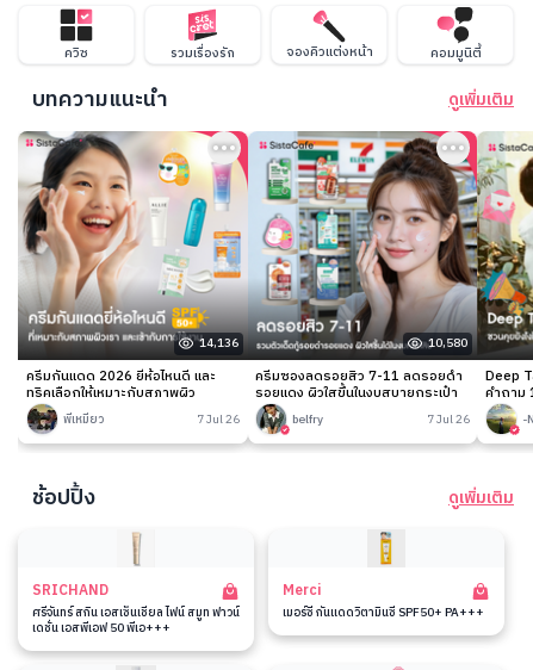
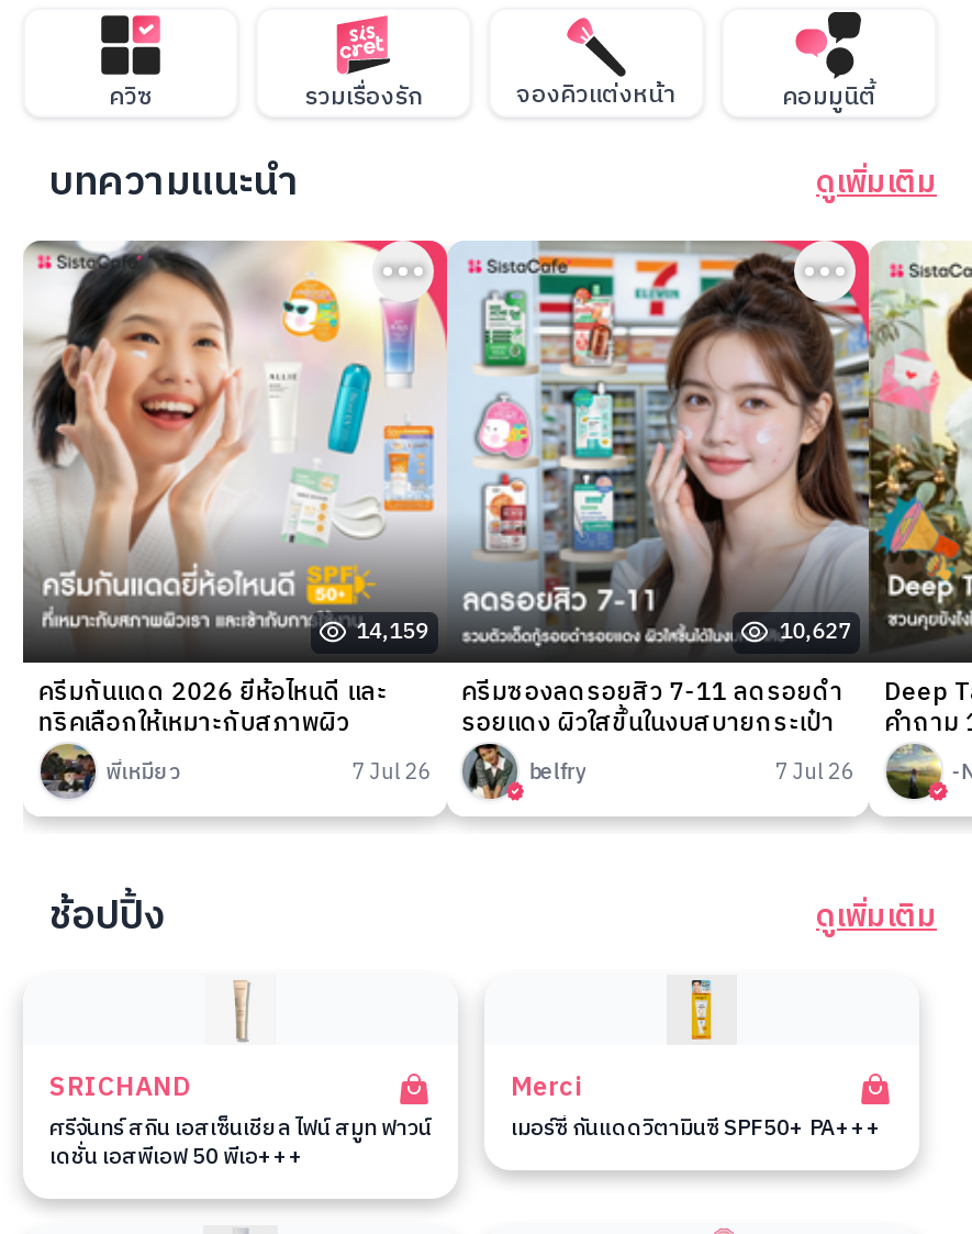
[199,334,238,353] 14,136 -> [356,615,429,650] 14,159
[428,334,468,353] 10,580 -> [779,615,852,650] 10,627

